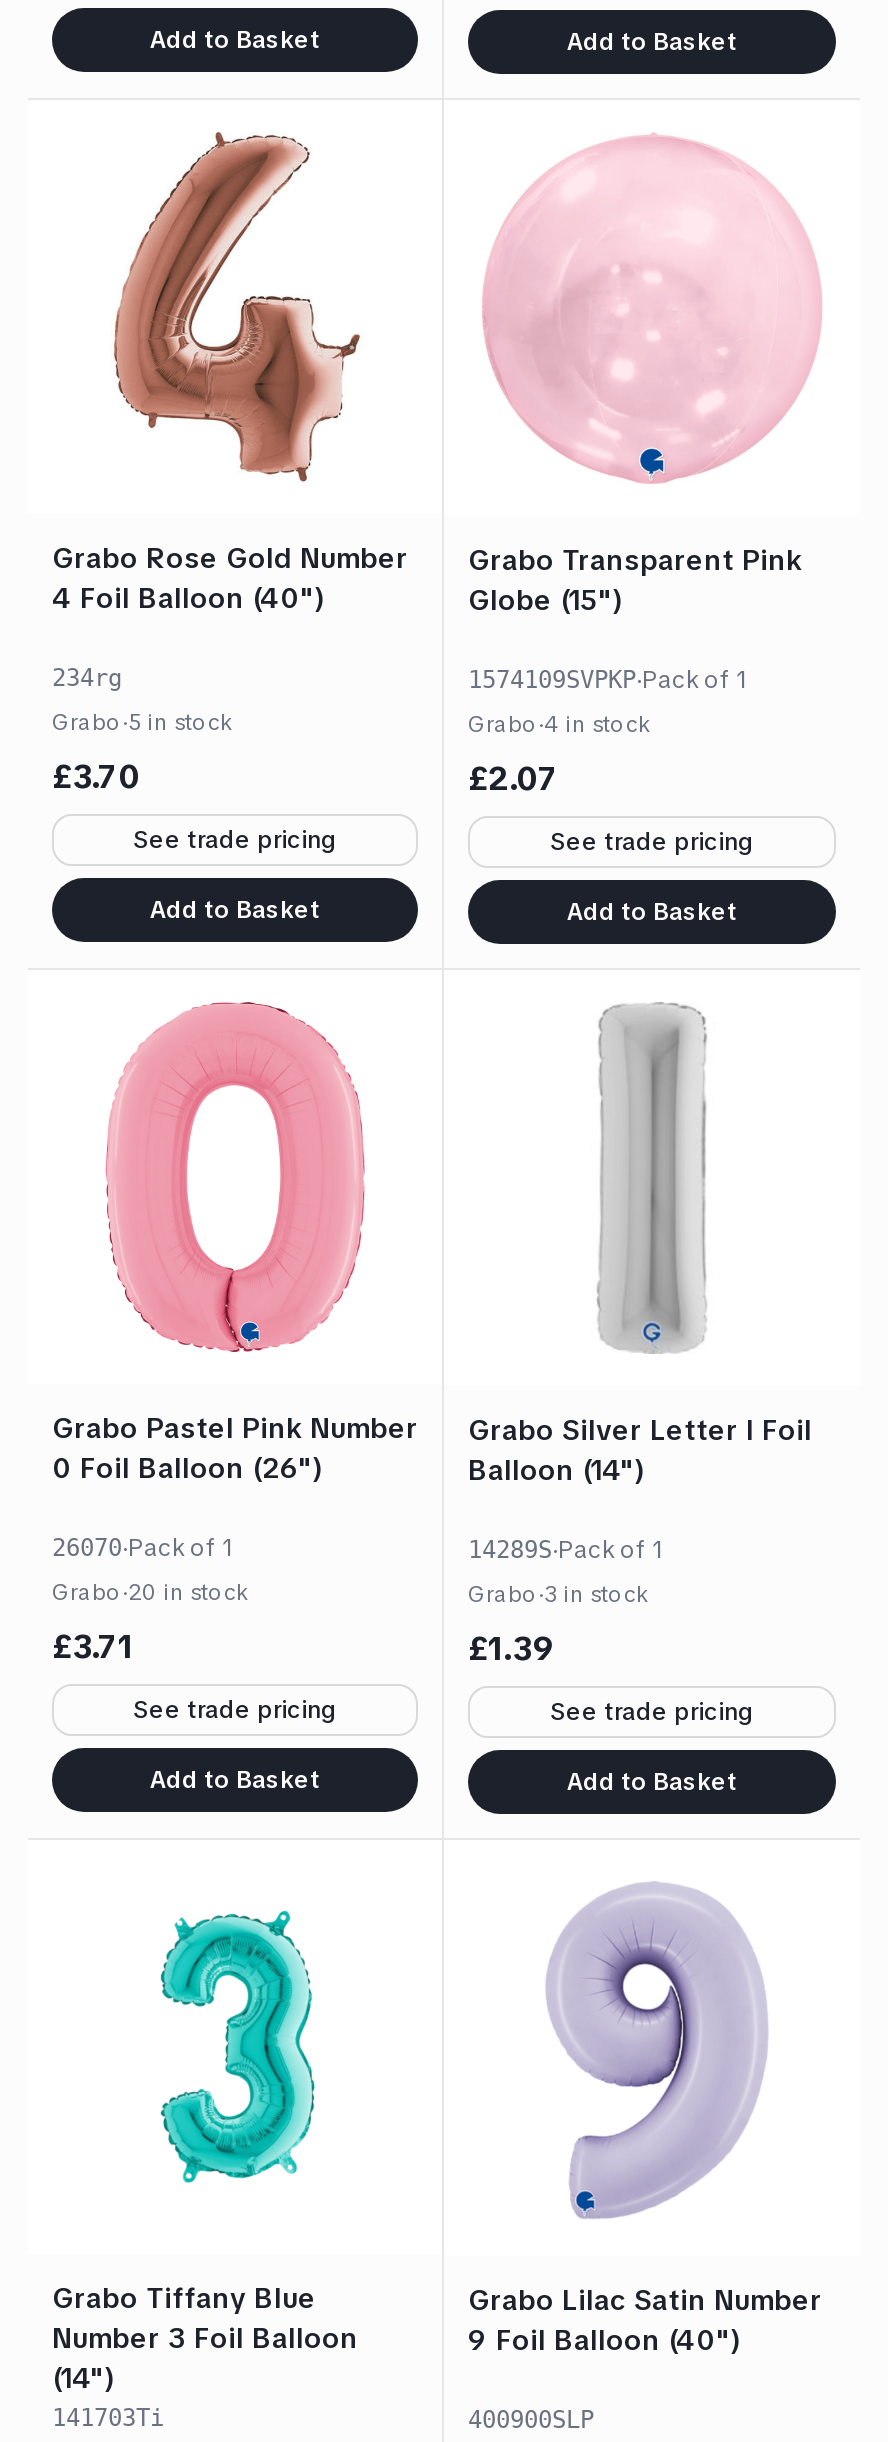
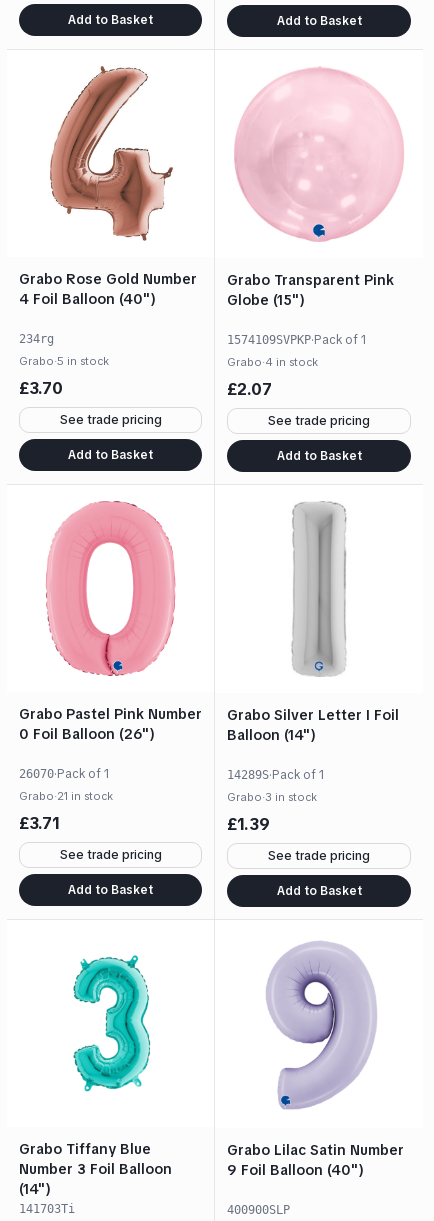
[52,1578,248,1606] Grabo · 20 in stock -> [19,789,113,803] Grabo · 21 in stock

